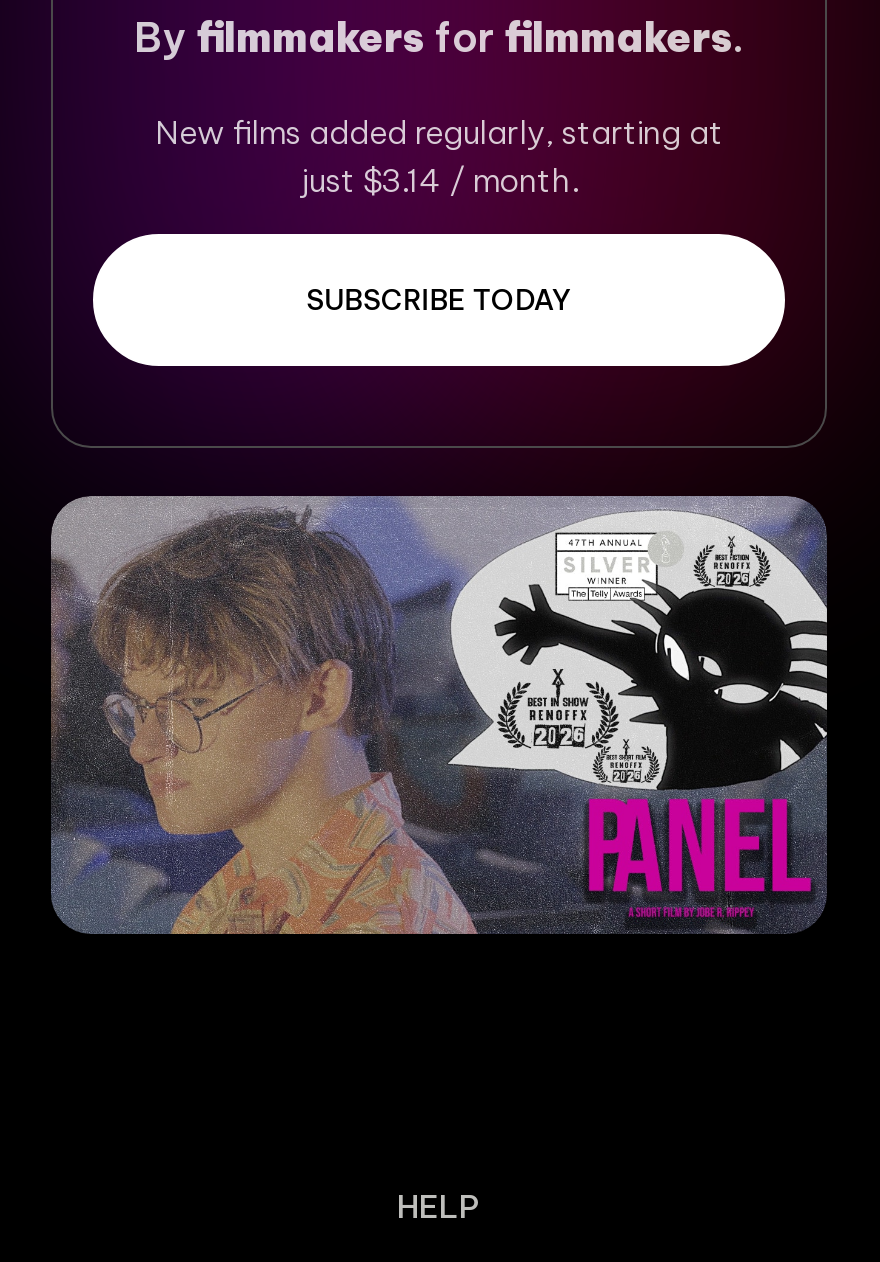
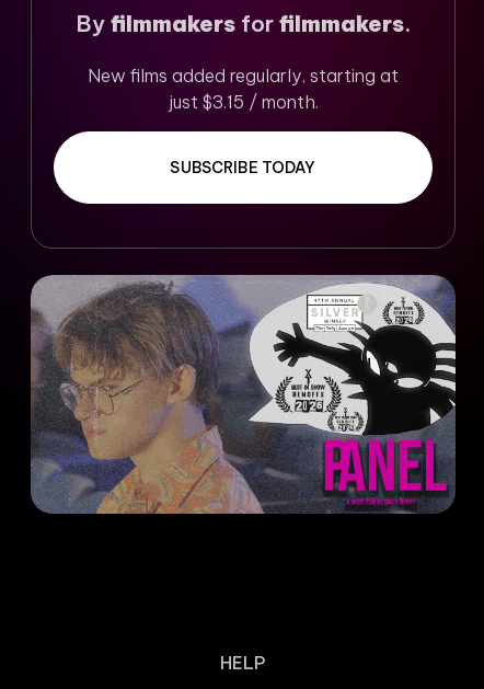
[301,160,577,200] just $3.14 / month. -> [168,91,318,113] just $3.15 / month.

